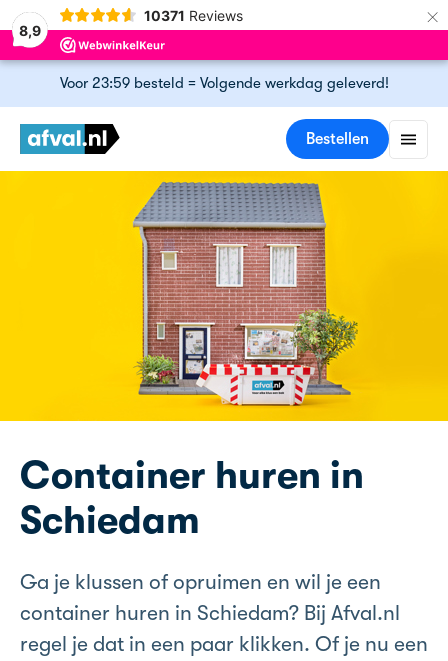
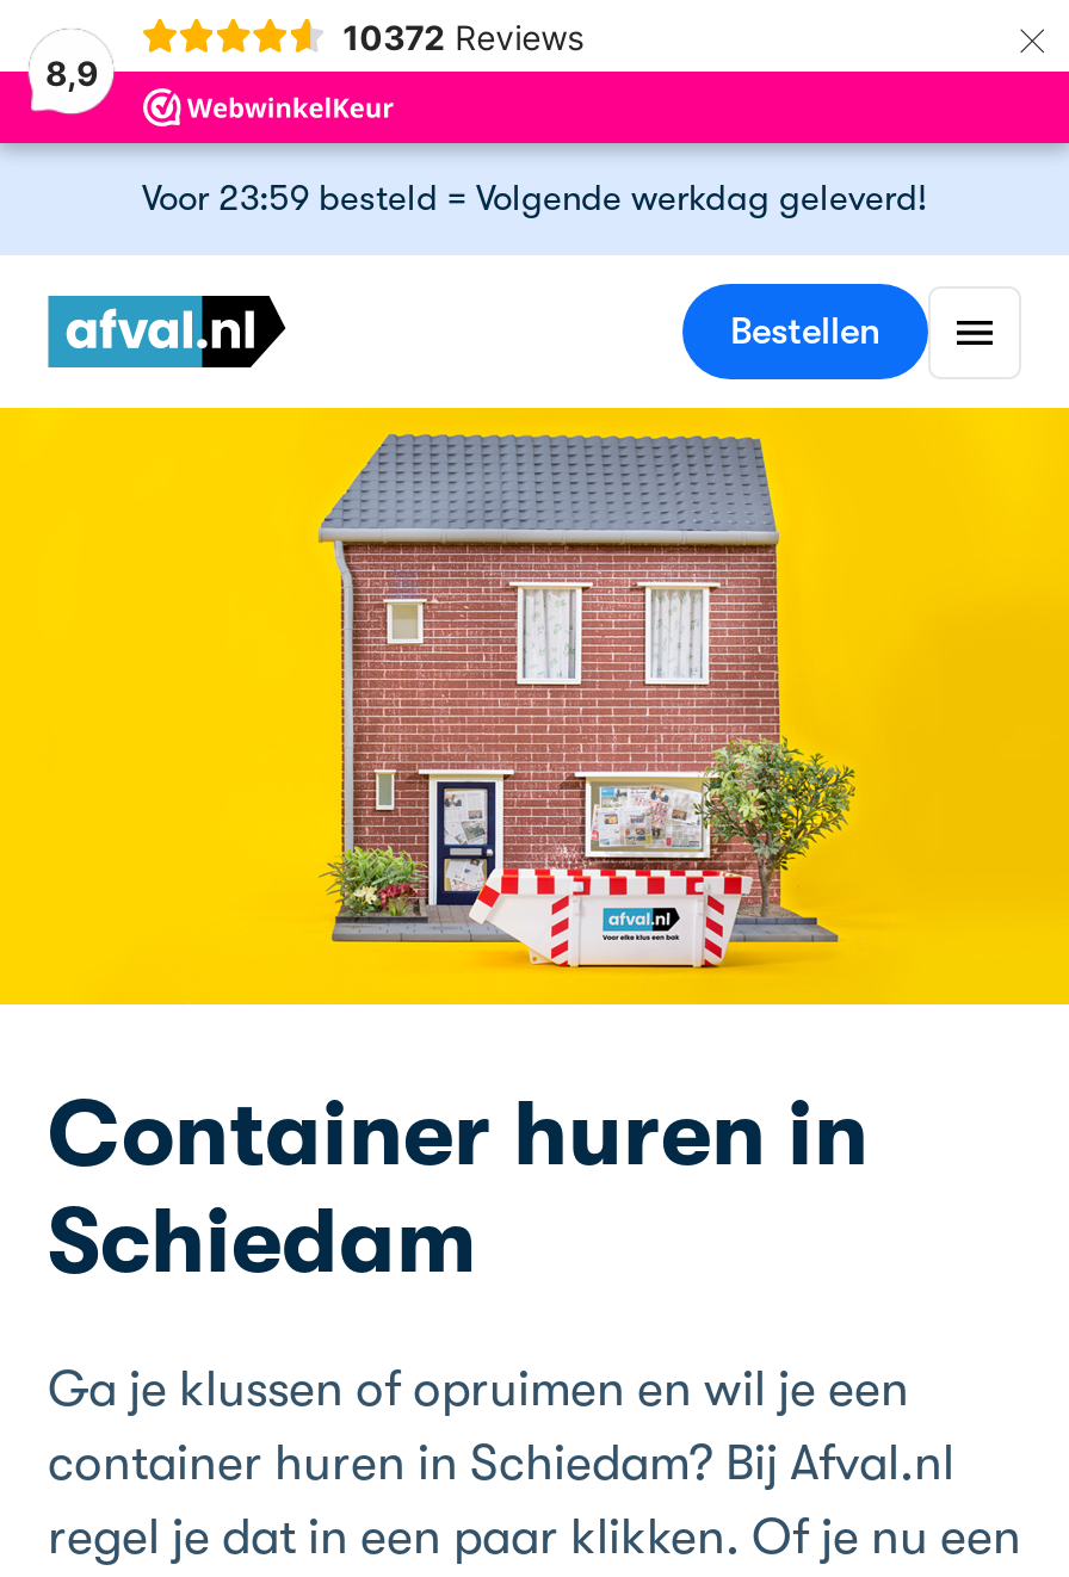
[144,6,243,23] 10371 Reviews -> [343,16,584,56] 10372 Reviews

